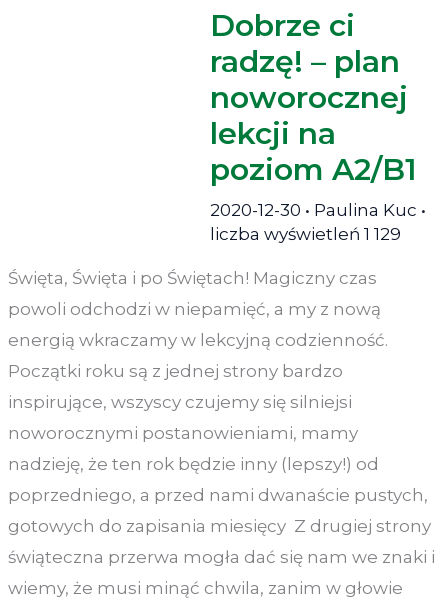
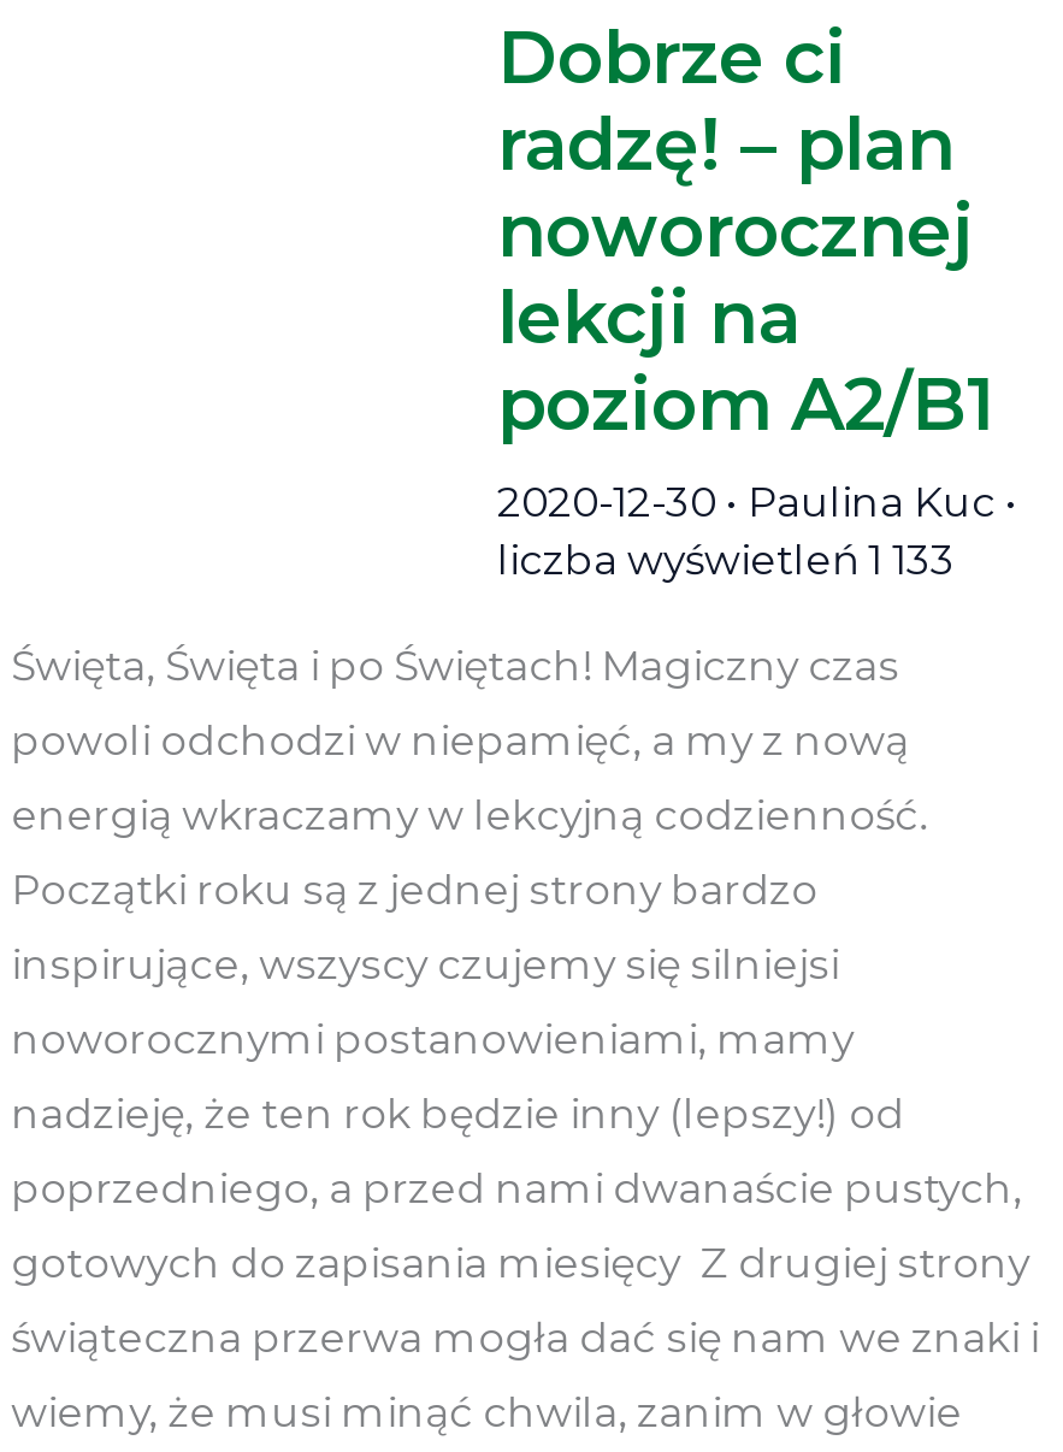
[210,224,401,244] liczba wyświetleń 1 129 -> [497,535,955,583] liczba wyświetleń 1 133

